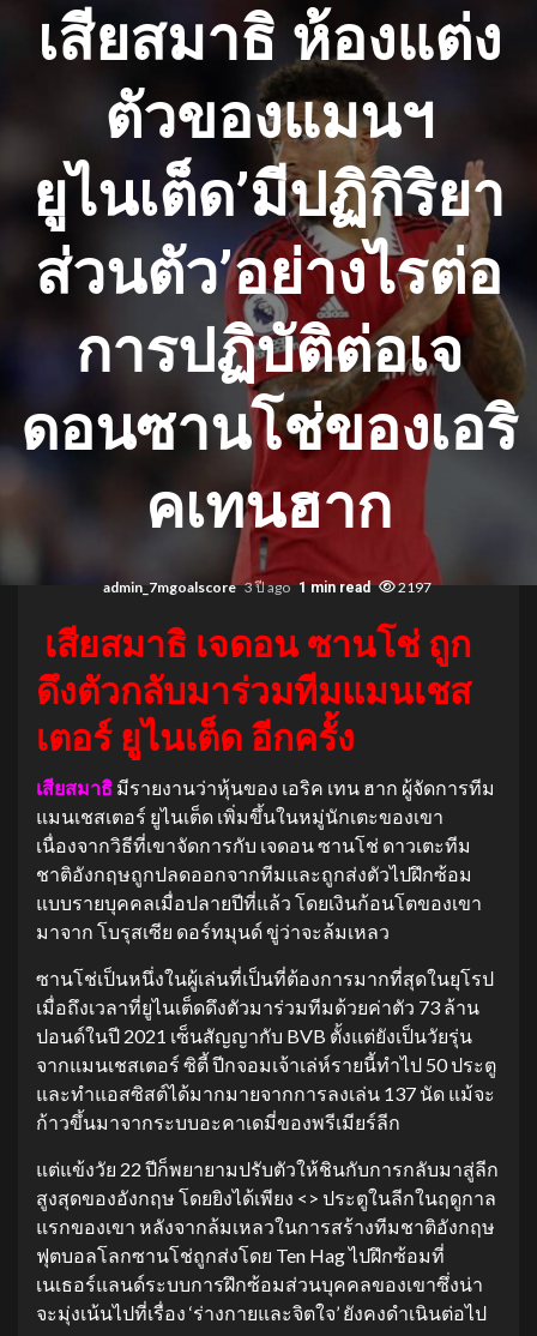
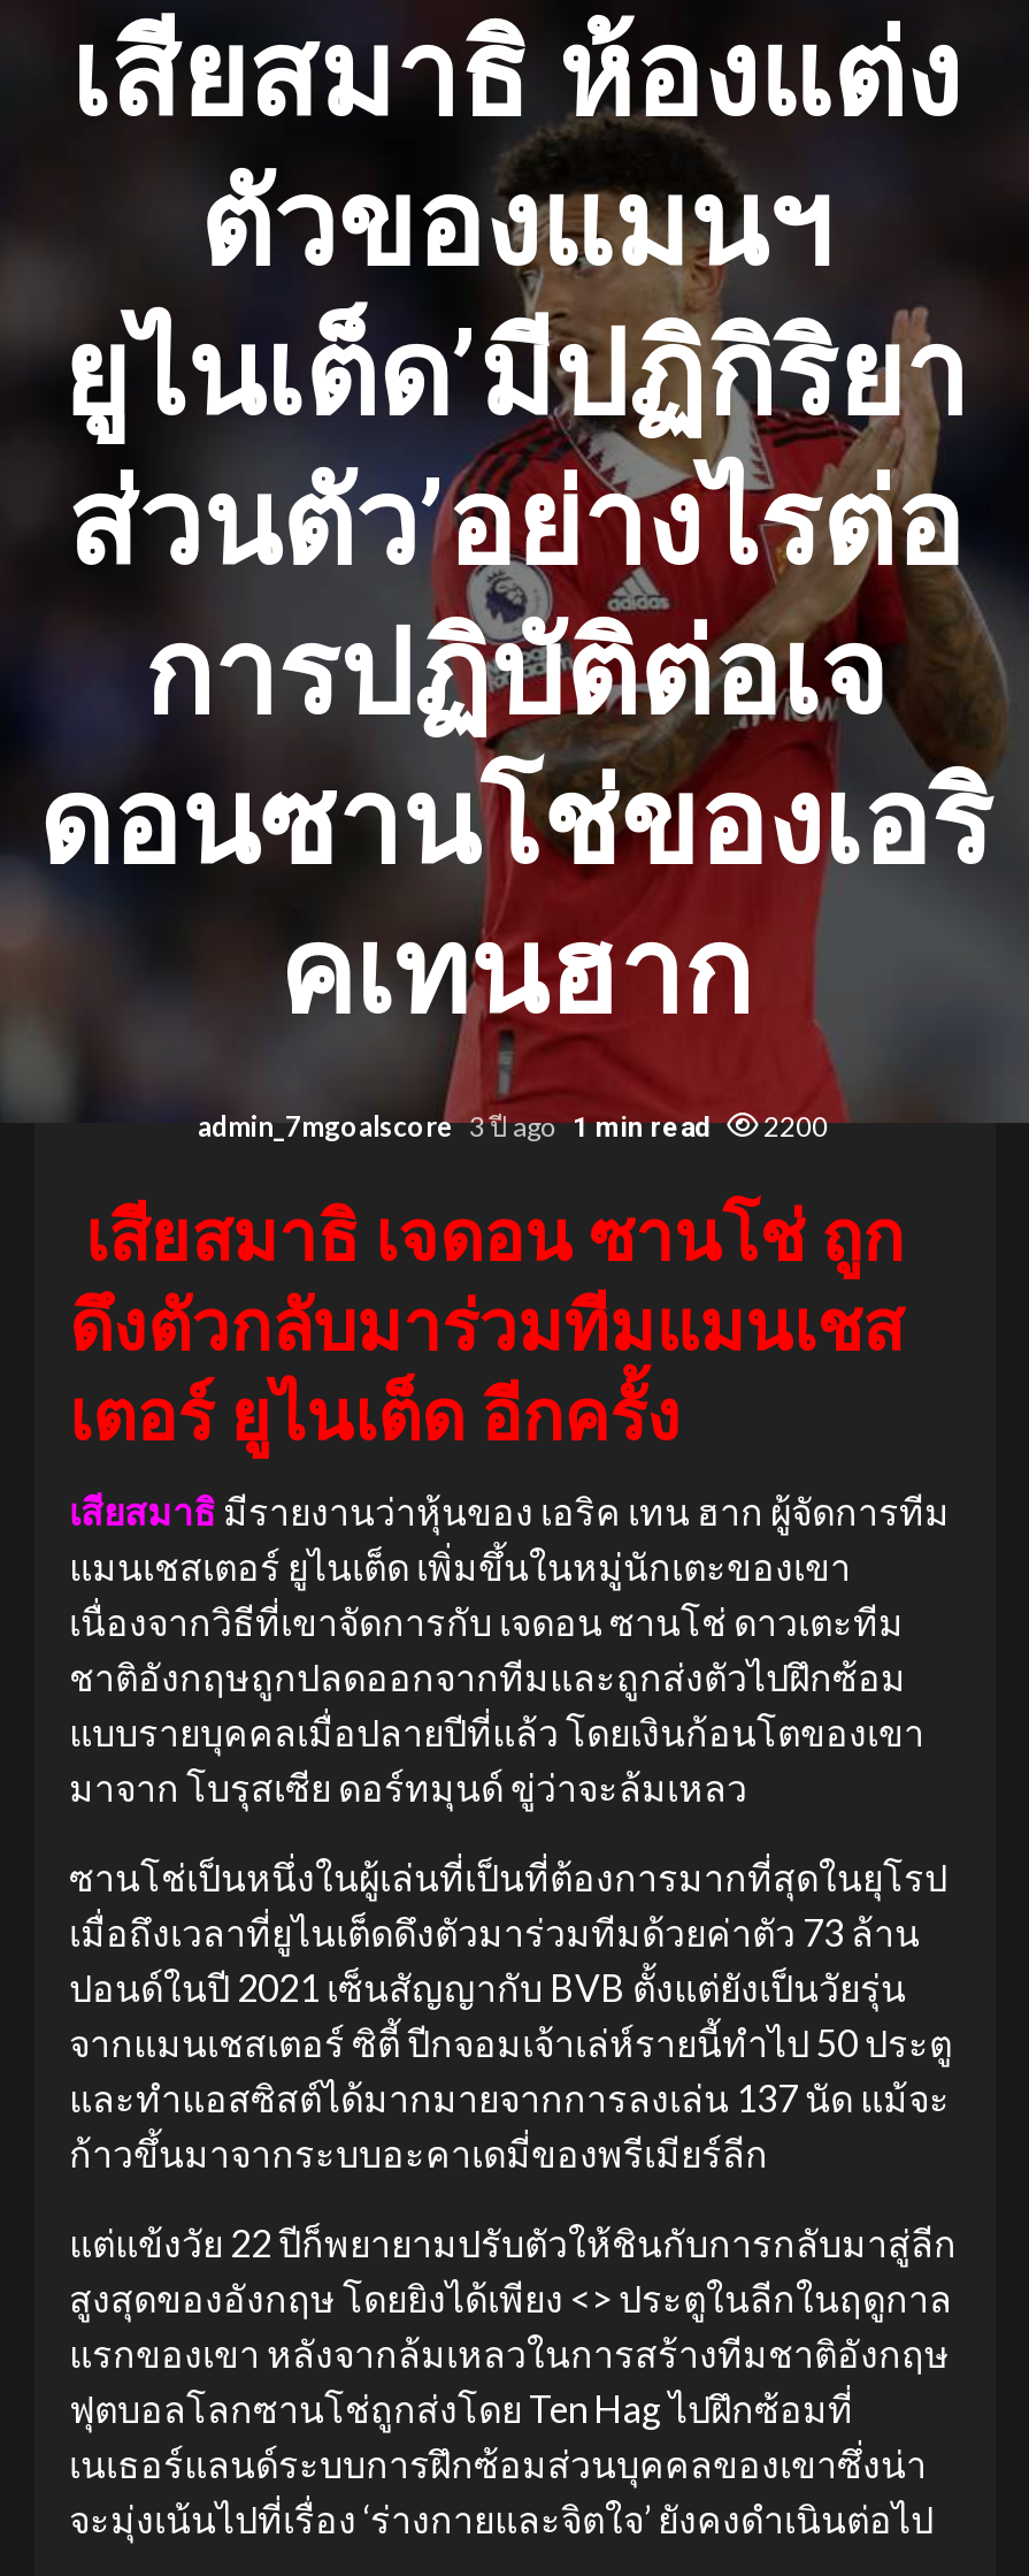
[103,578,432,596] admin_7mgoalscore 3 ปี ago 1 min read 2197 -> [198,1109,828,1144] admin_7mgoalscore 3 ปี ago 1 min read 2200

